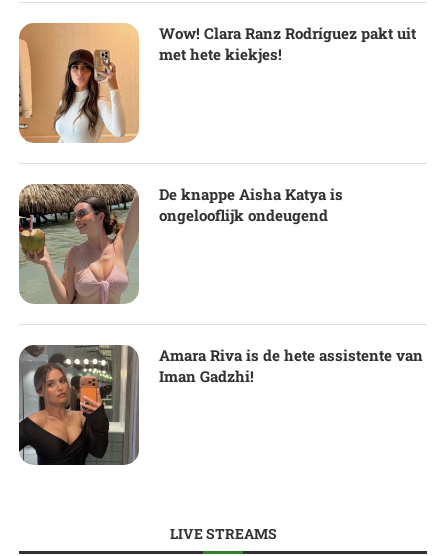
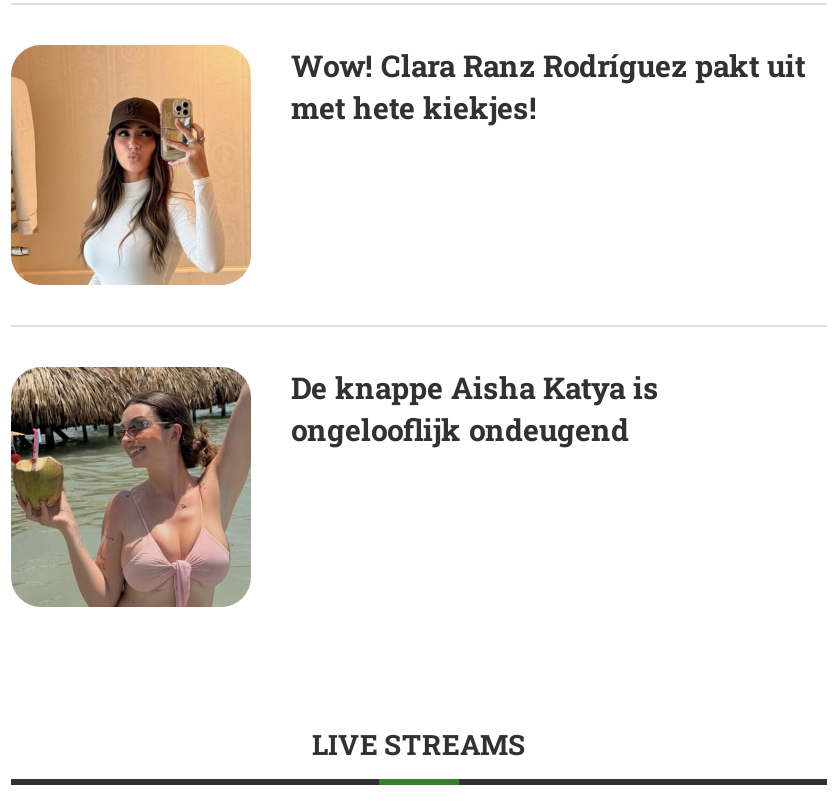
[19,345,423,466] [image] | Amara Riva is de hete assistente van | Iman Gadzhi! -> none

